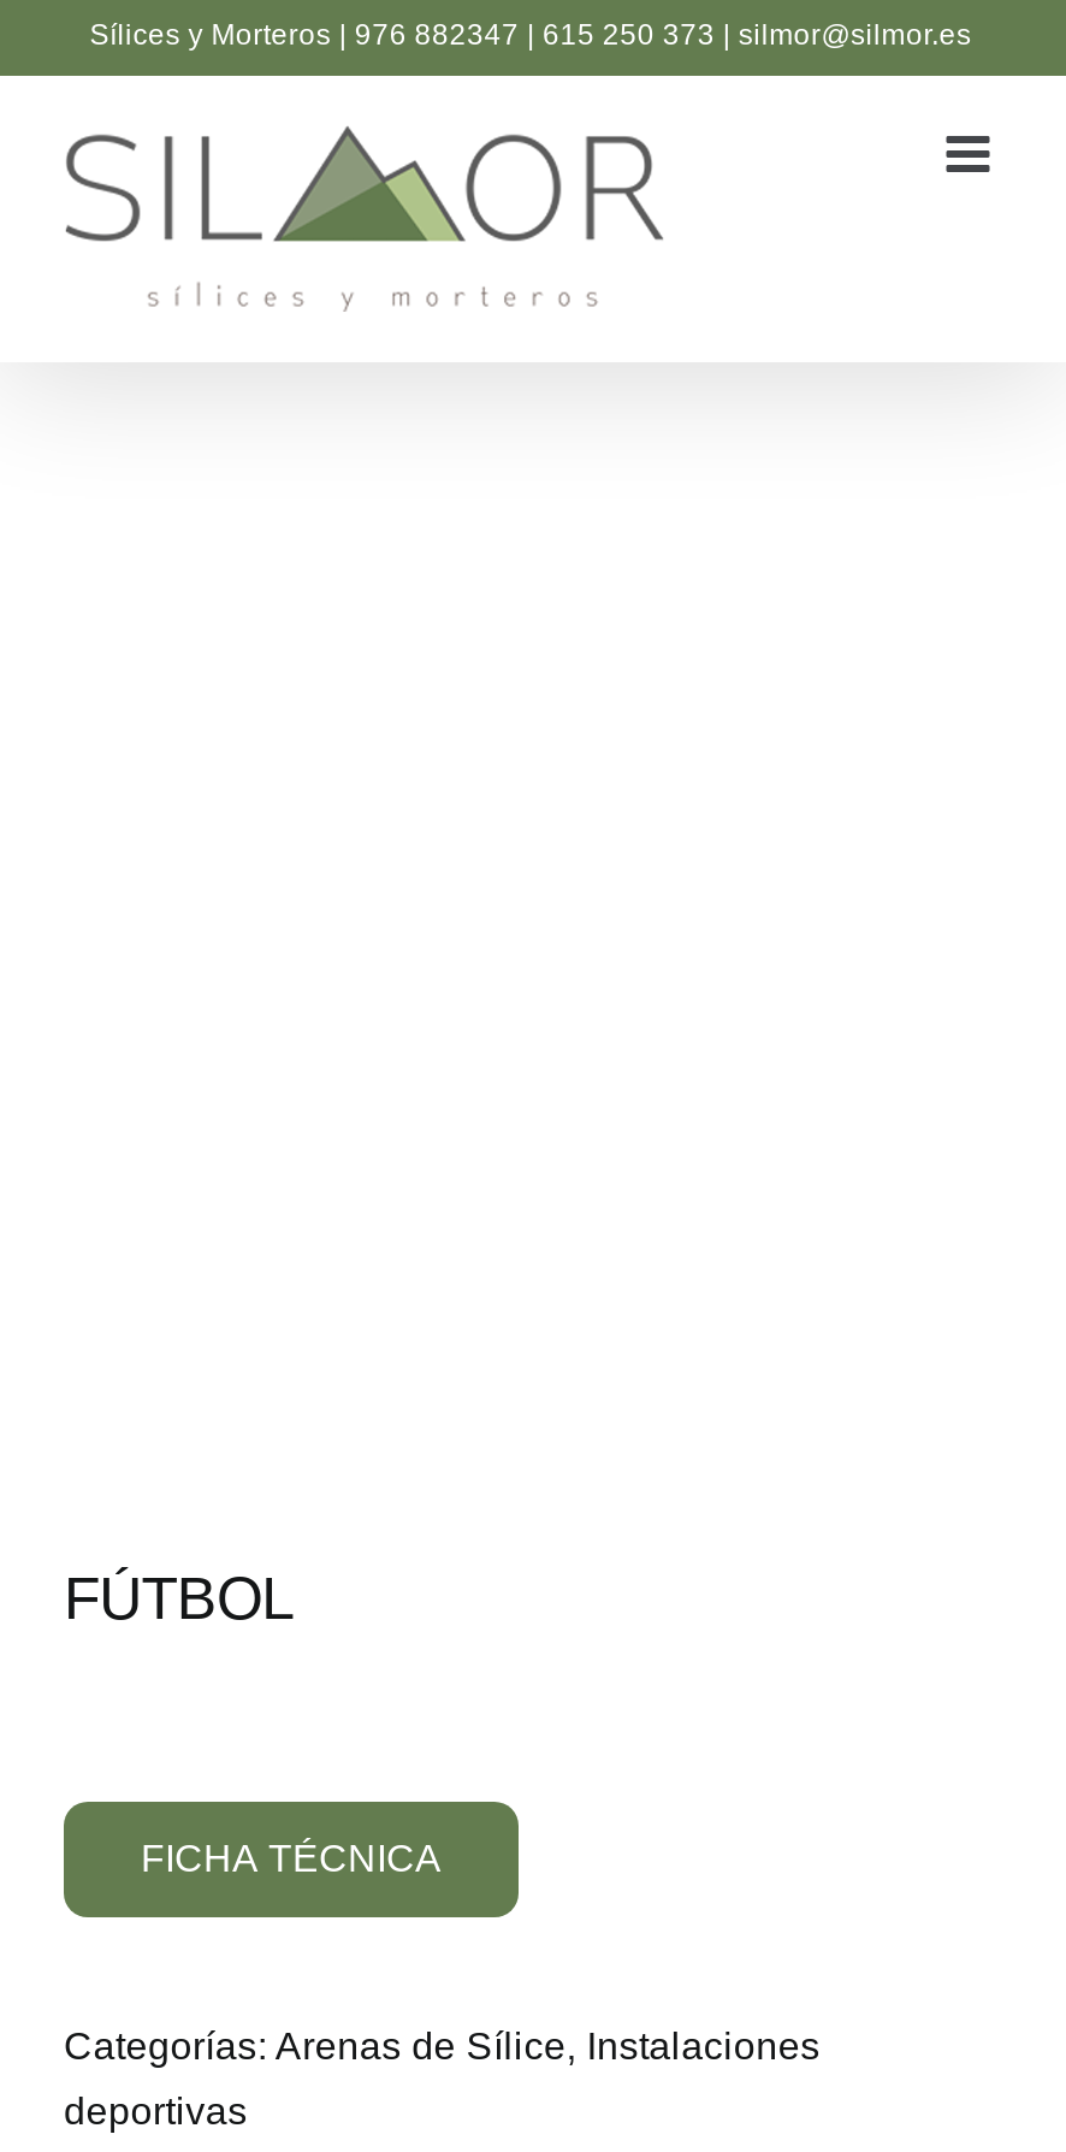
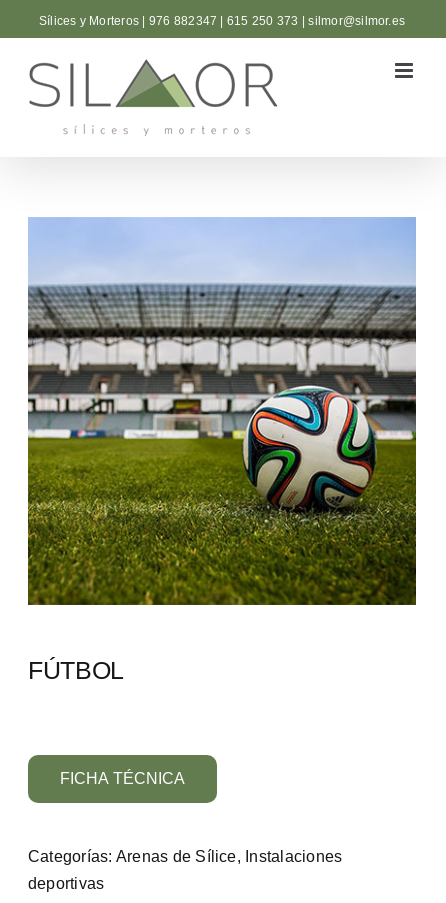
none -> [27,216,417,606] [image]

